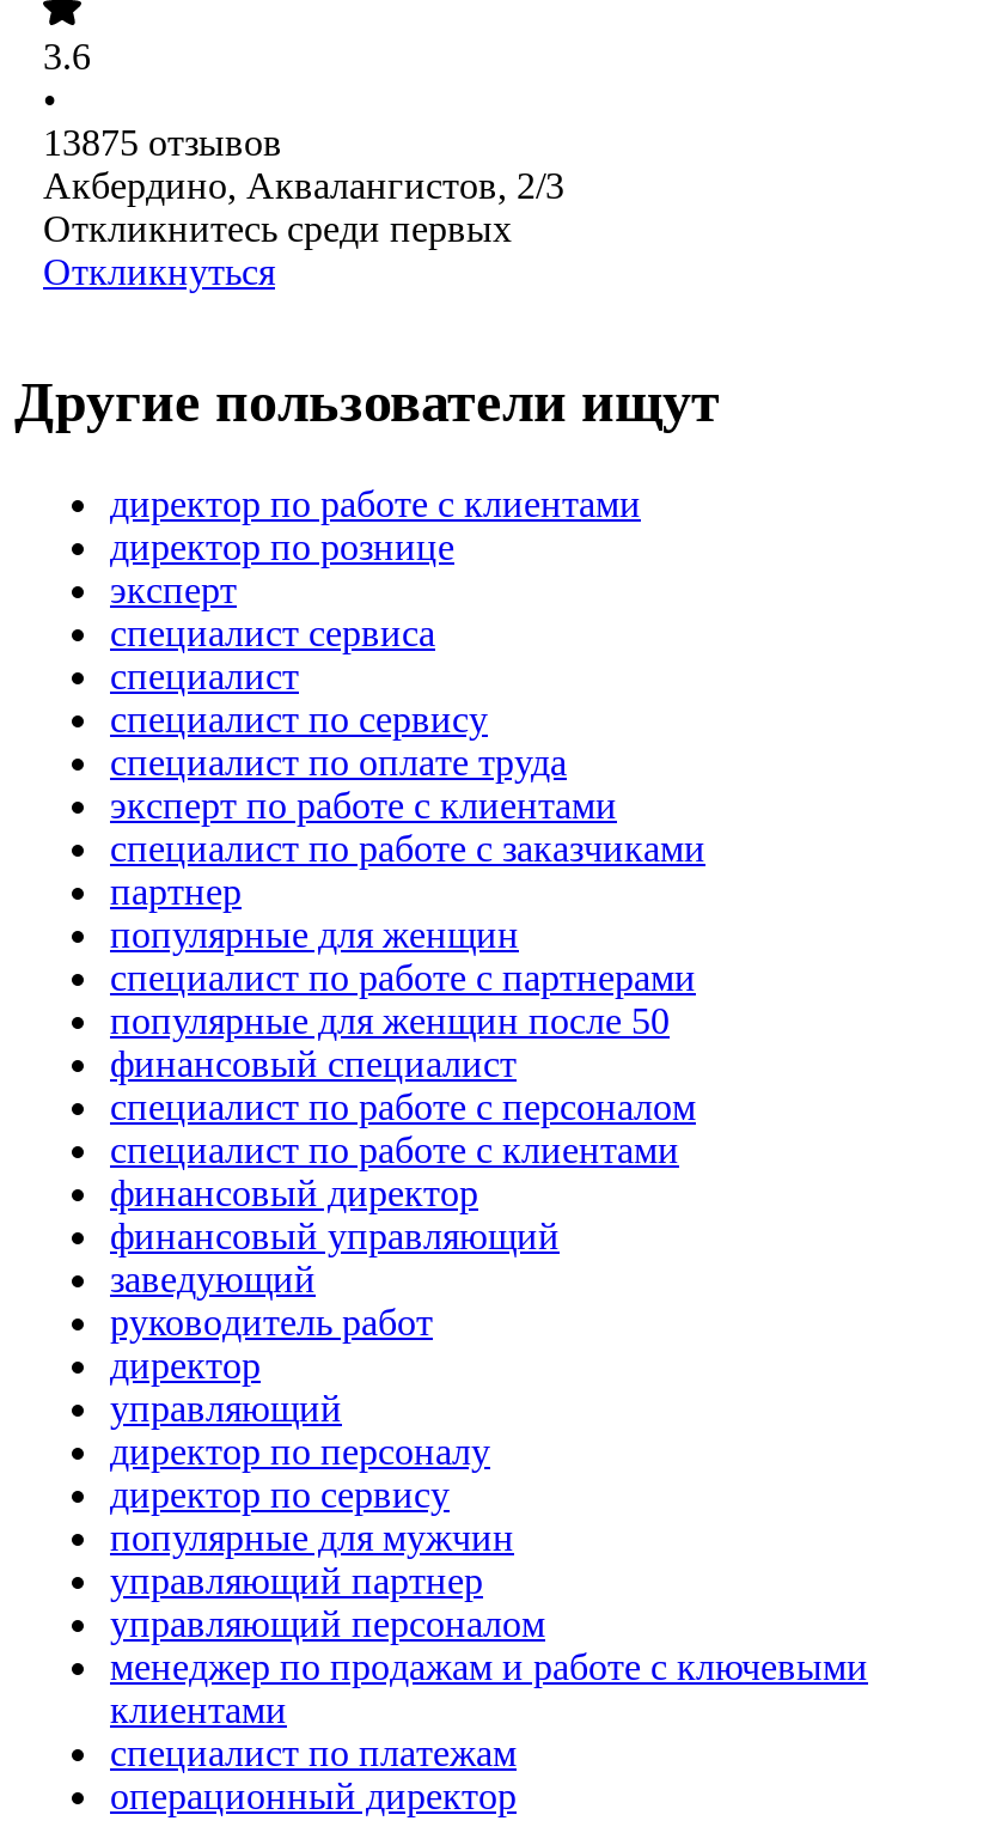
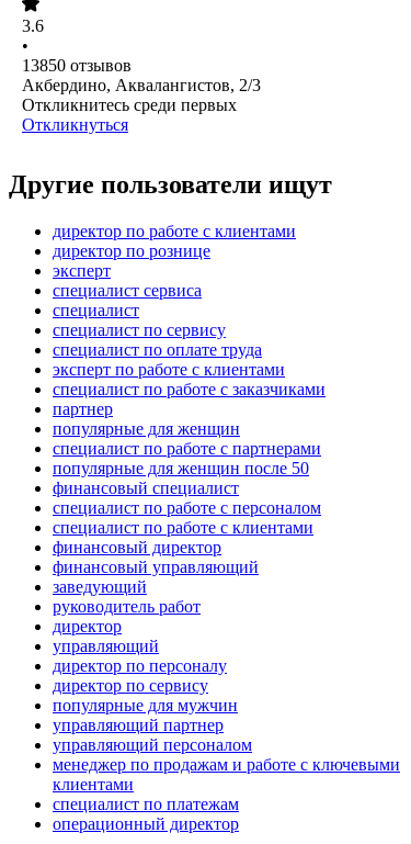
[43,123,282,164] 13875 отзывов -> [22,57,132,75] 13850 отзывов

